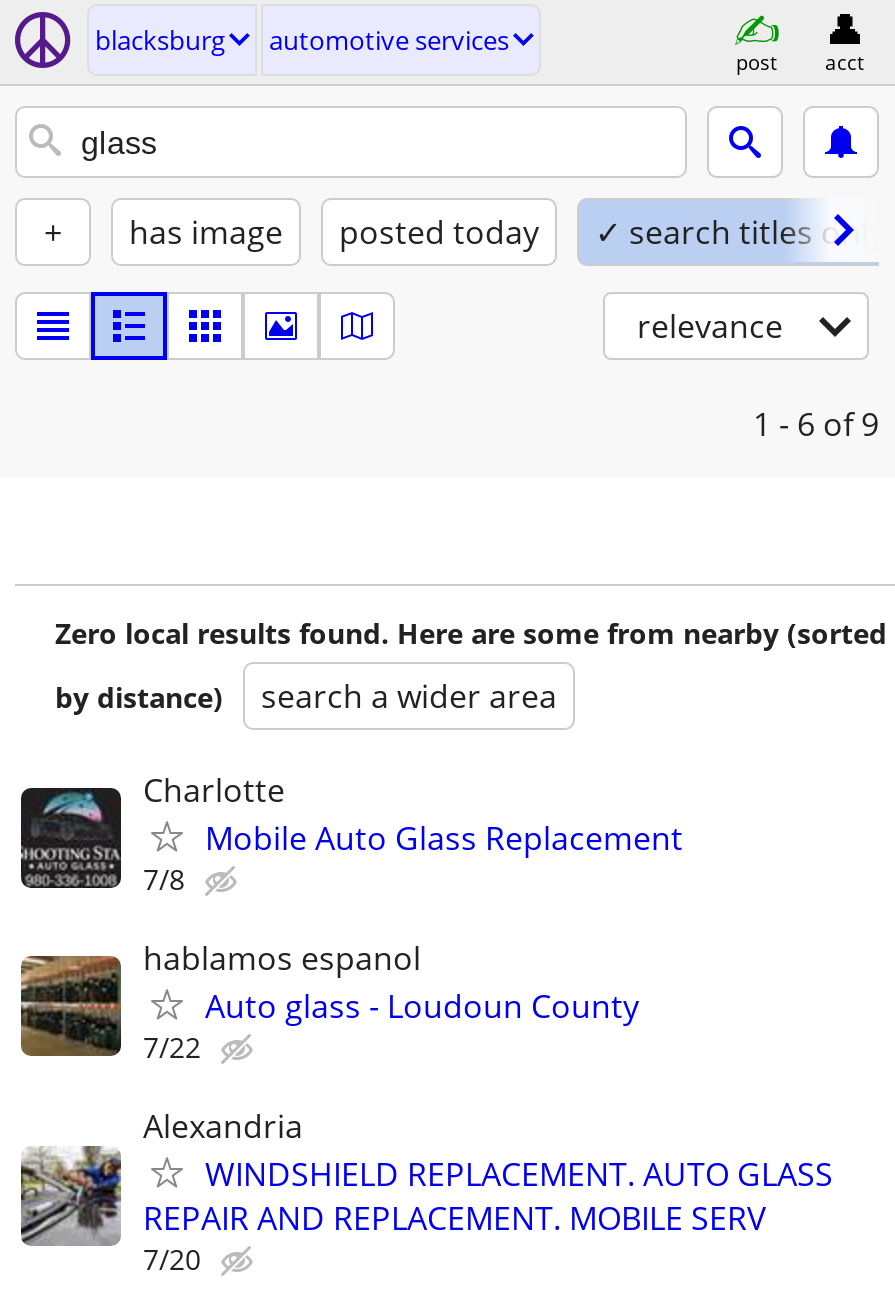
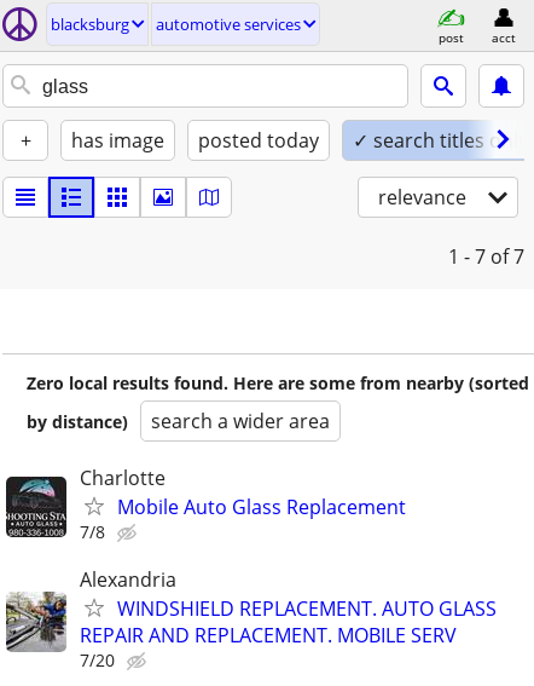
[753,402,879,446] 1 - 6 of 9 -> [448,243,524,270] 1 - 7 of 7
[19,936,639,1066] [image] | hablamos espanol | Auto glass - Loudoun County | 7/22 -> none

